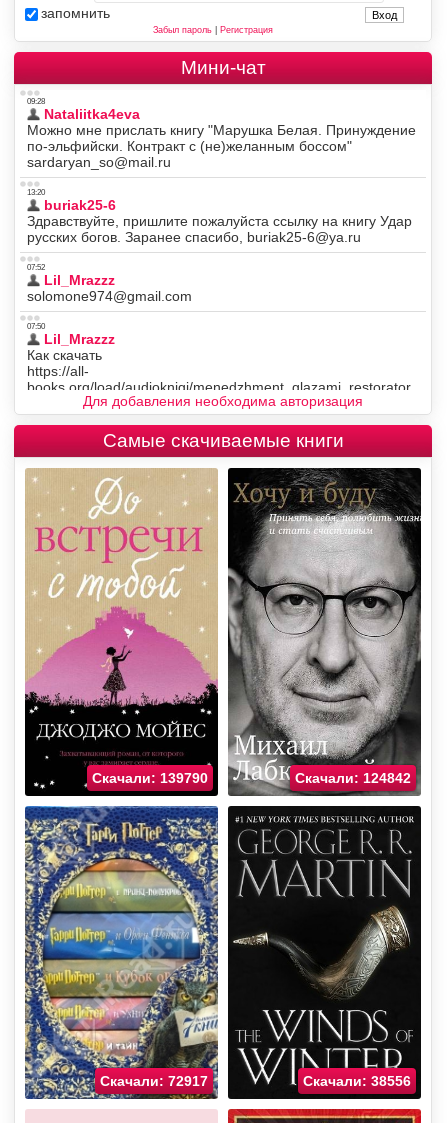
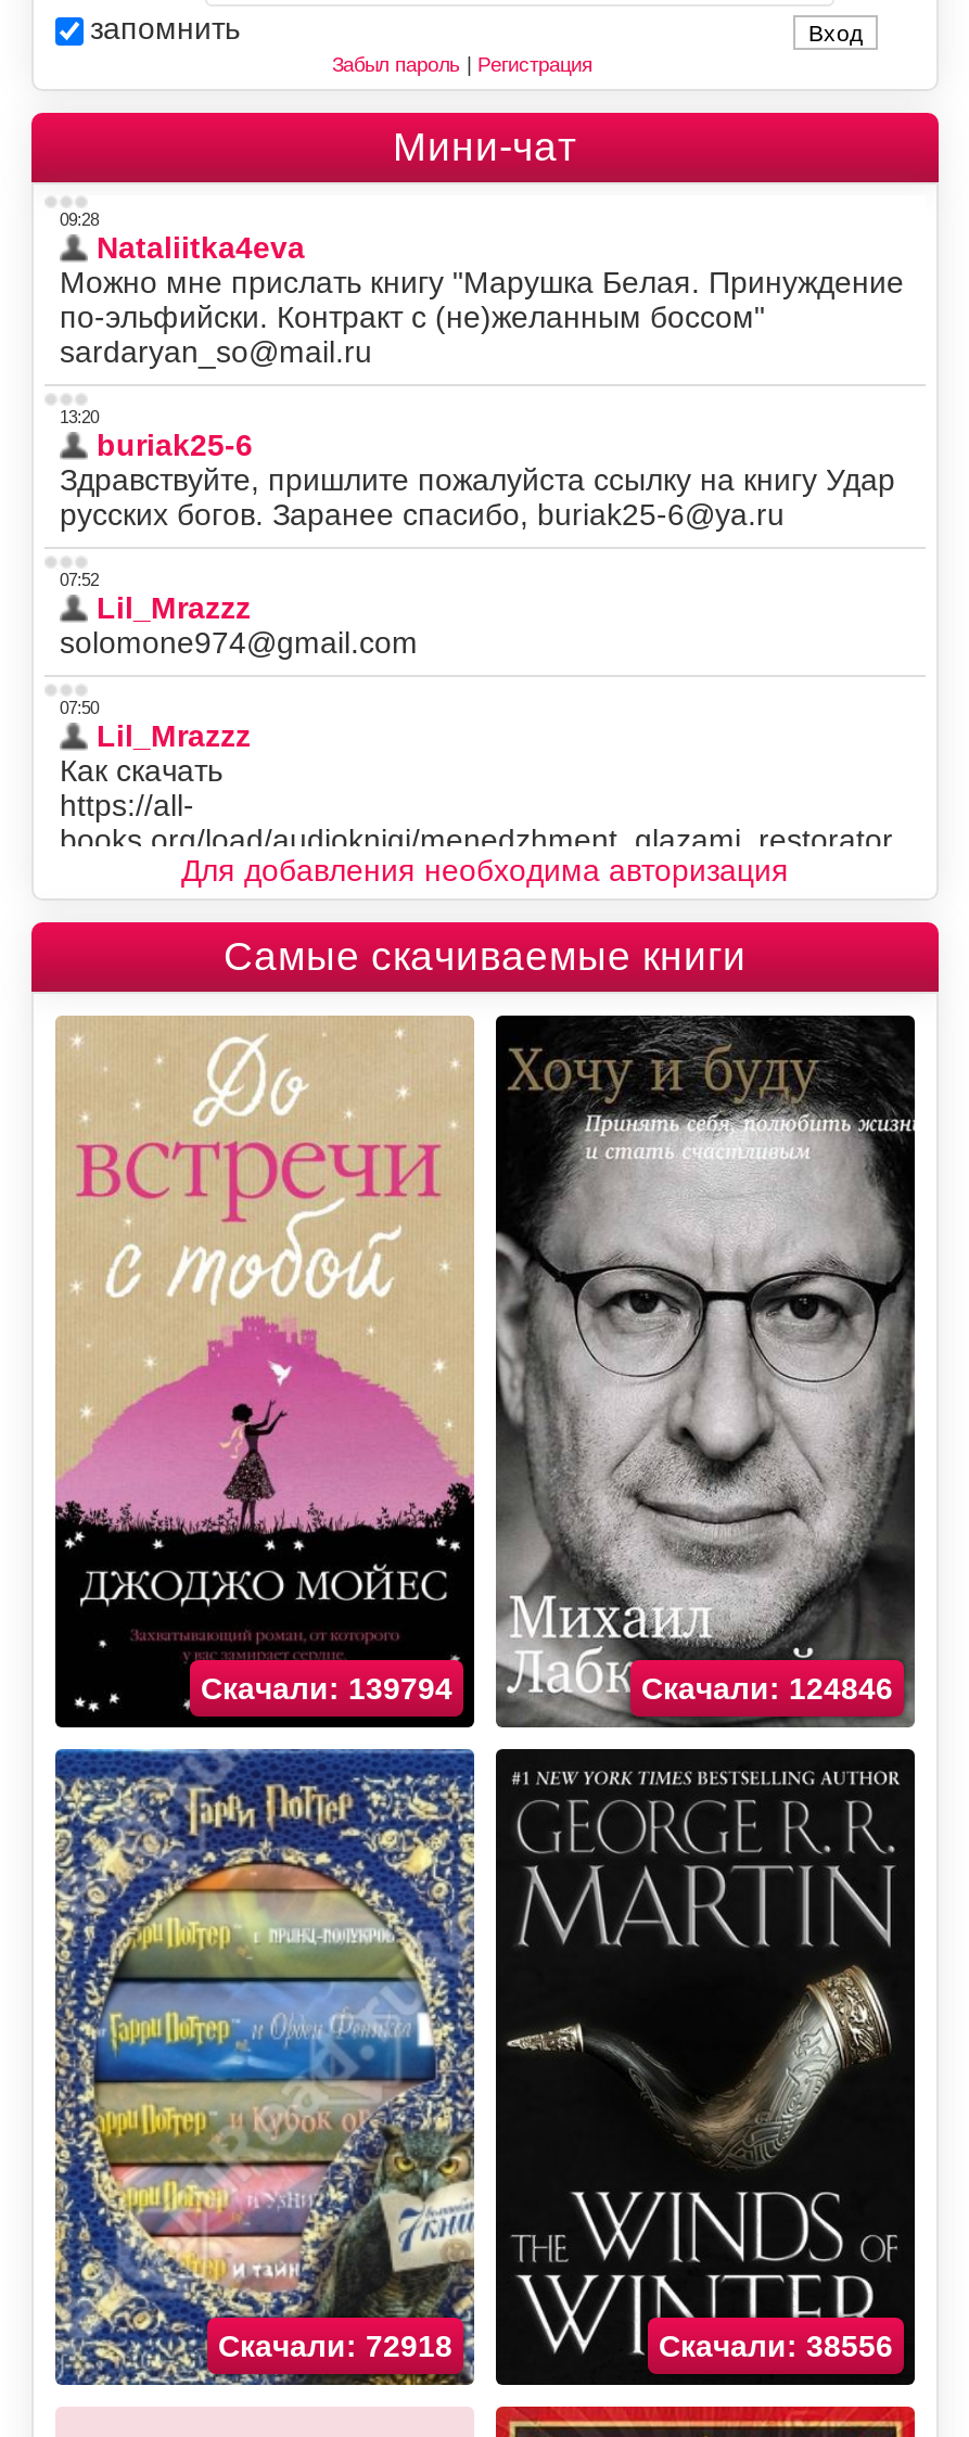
[92,770,208,786] Скачали: 139790 -> [201,1672,452,1707] Скачали: 139794
[295,770,411,786] Скачали: 124842 -> [641,1672,893,1707] Скачали: 124846
[100,1073,208,1089] Скачали: 72917 -> [218,2329,452,2364] Скачали: 72918

